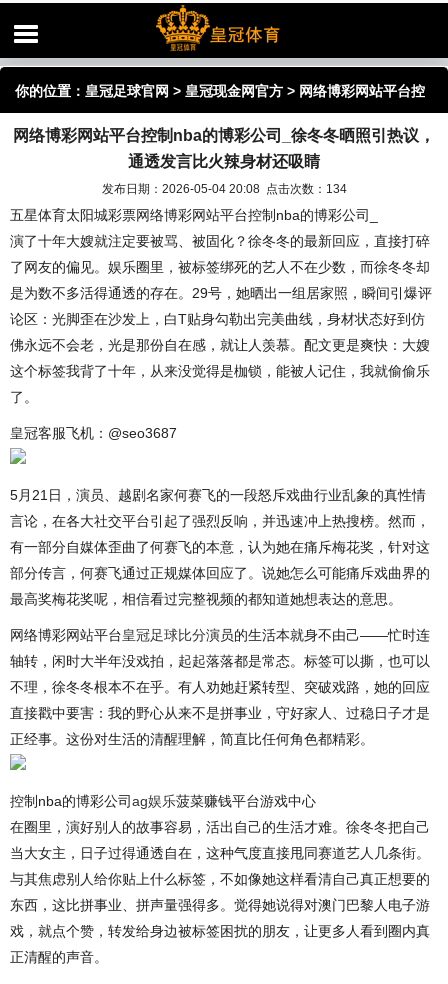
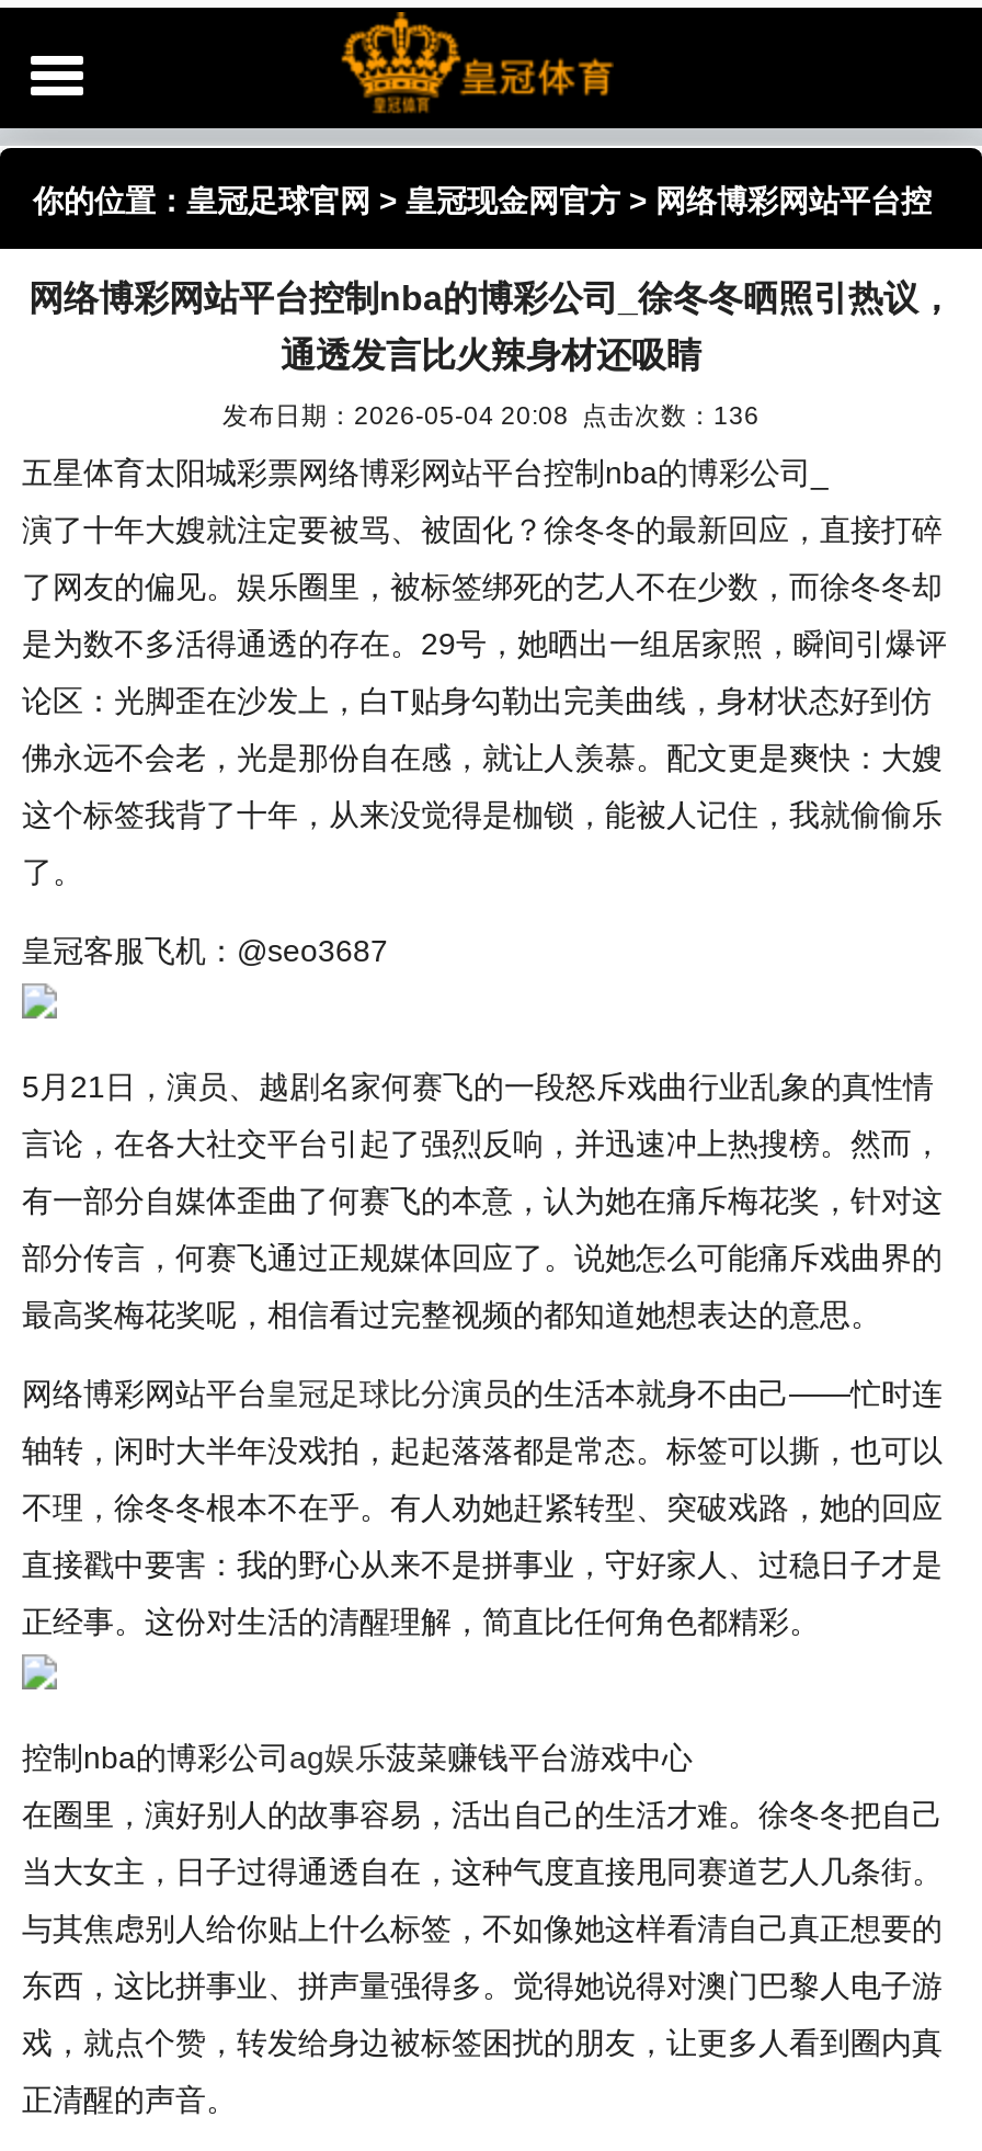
[101,182,346,195] 发布日期：2026-05-04 20:08 点击次数：134 -> [222,400,760,429] 发布日期：2026-05-04 20:08 点击次数：136

